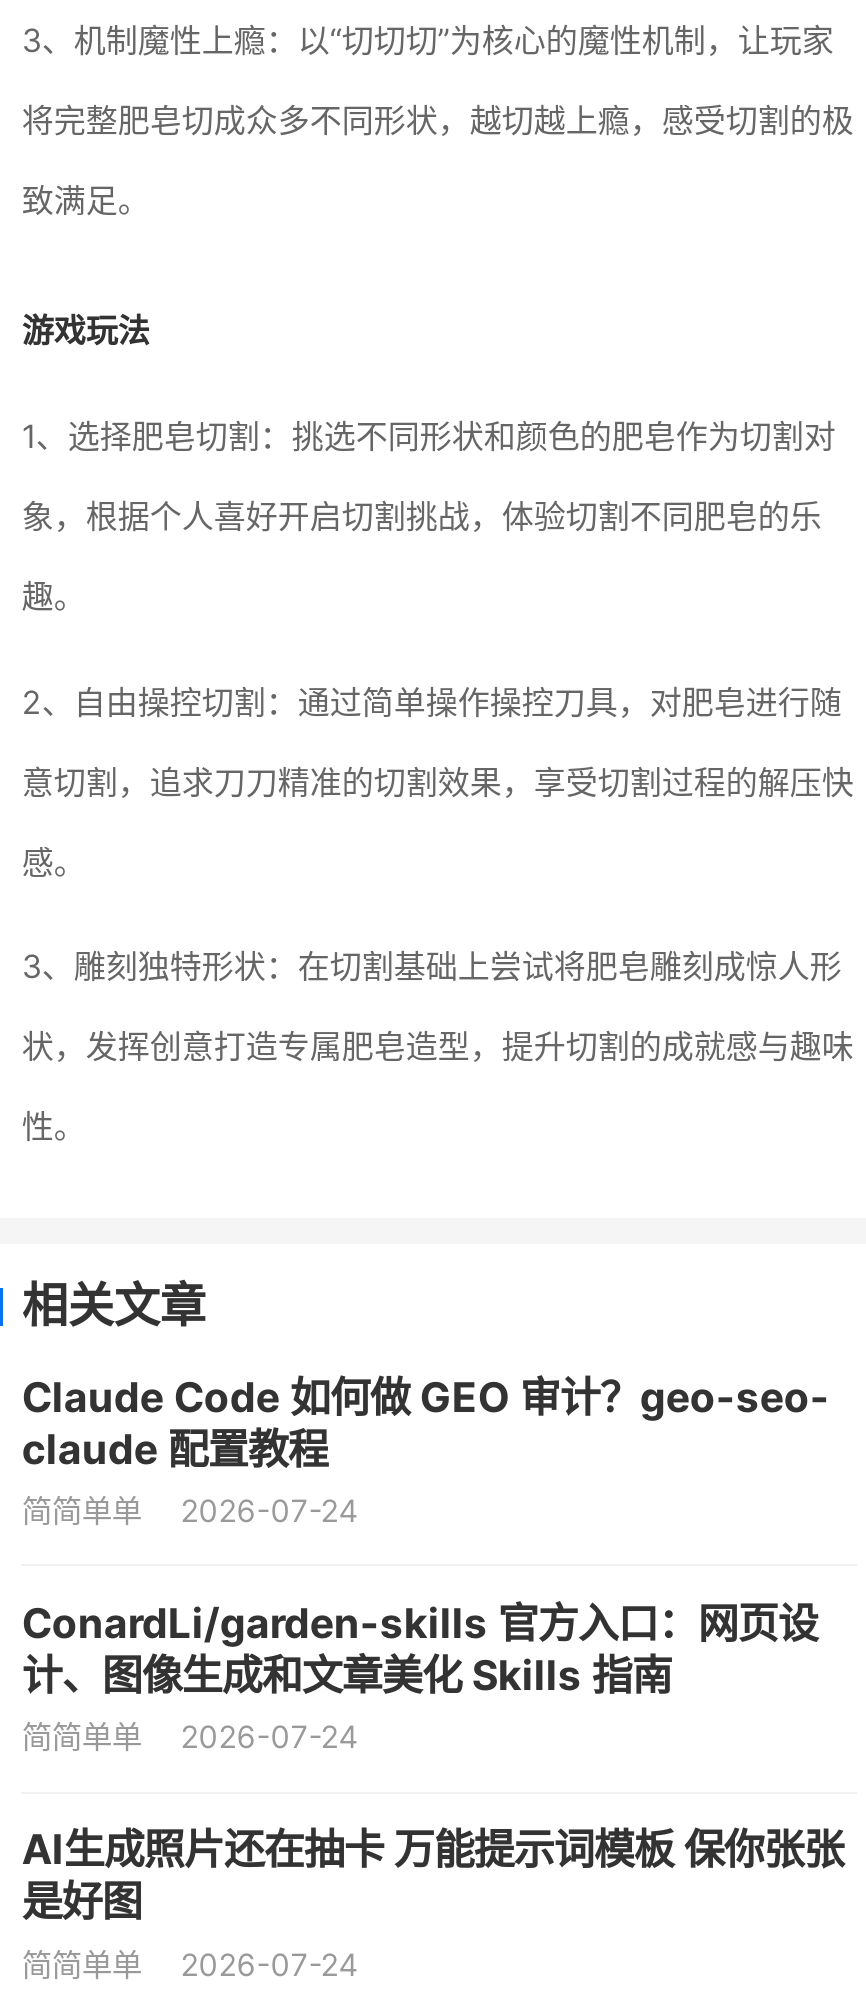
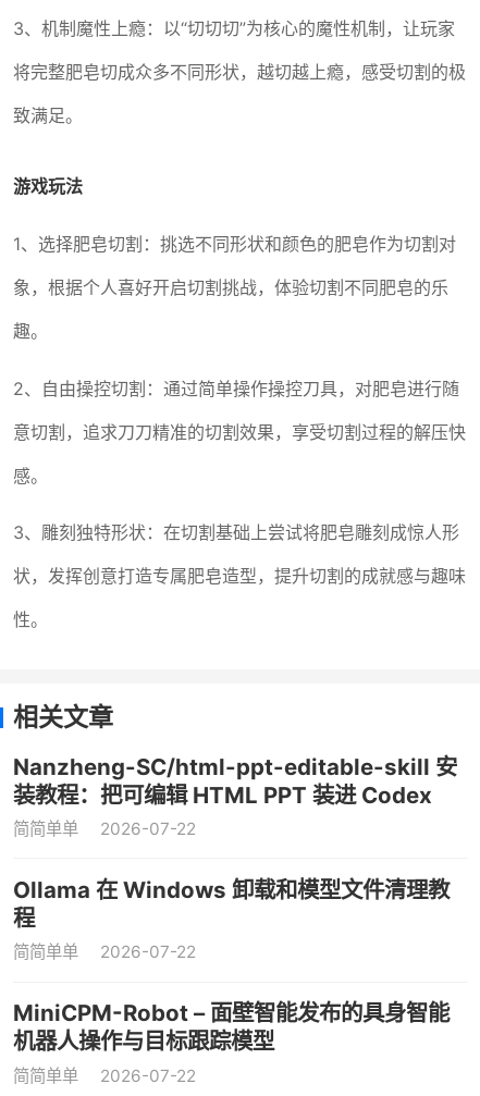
[22,1371,830,1473] Claude Code 如何做 GEO 审计？geo-seo- | claude 配置教程 -> [13,753,458,808] Nanzheng-SC/html-ppt-editable-skill 安 | 装教程：把可编辑 HTML PPT 装进 Codex
[22,1492,358,1530] 简简单单 2026-07-24 -> [13,818,196,839] 简简单单 2026-07-22
[22,1598,818,1700] ConardLi/garden-skills 官方入口：网页设 | 计、图像生成和文章美化 Skills 指南 -> [13,876,450,932] Ollama 在 Windows 卸载和模型文件清理教 | 程
[22,1719,358,1757] 简简单单 2026-07-24 -> [13,942,196,963] 简简单单 2026-07-22
[22,1825,844,1927] AI生成照片还在抽卡 万能提示词模板 保你张张 | 是好图 -> [13,1000,450,1055] MiniCPM-Robot – 面壁智能发布的具身智能 | 机器人操作与目标跟踪模型
[22,1946,358,1984] 简简单单 2026-07-24 -> [13,1065,196,1086] 简简单单 2026-07-22

